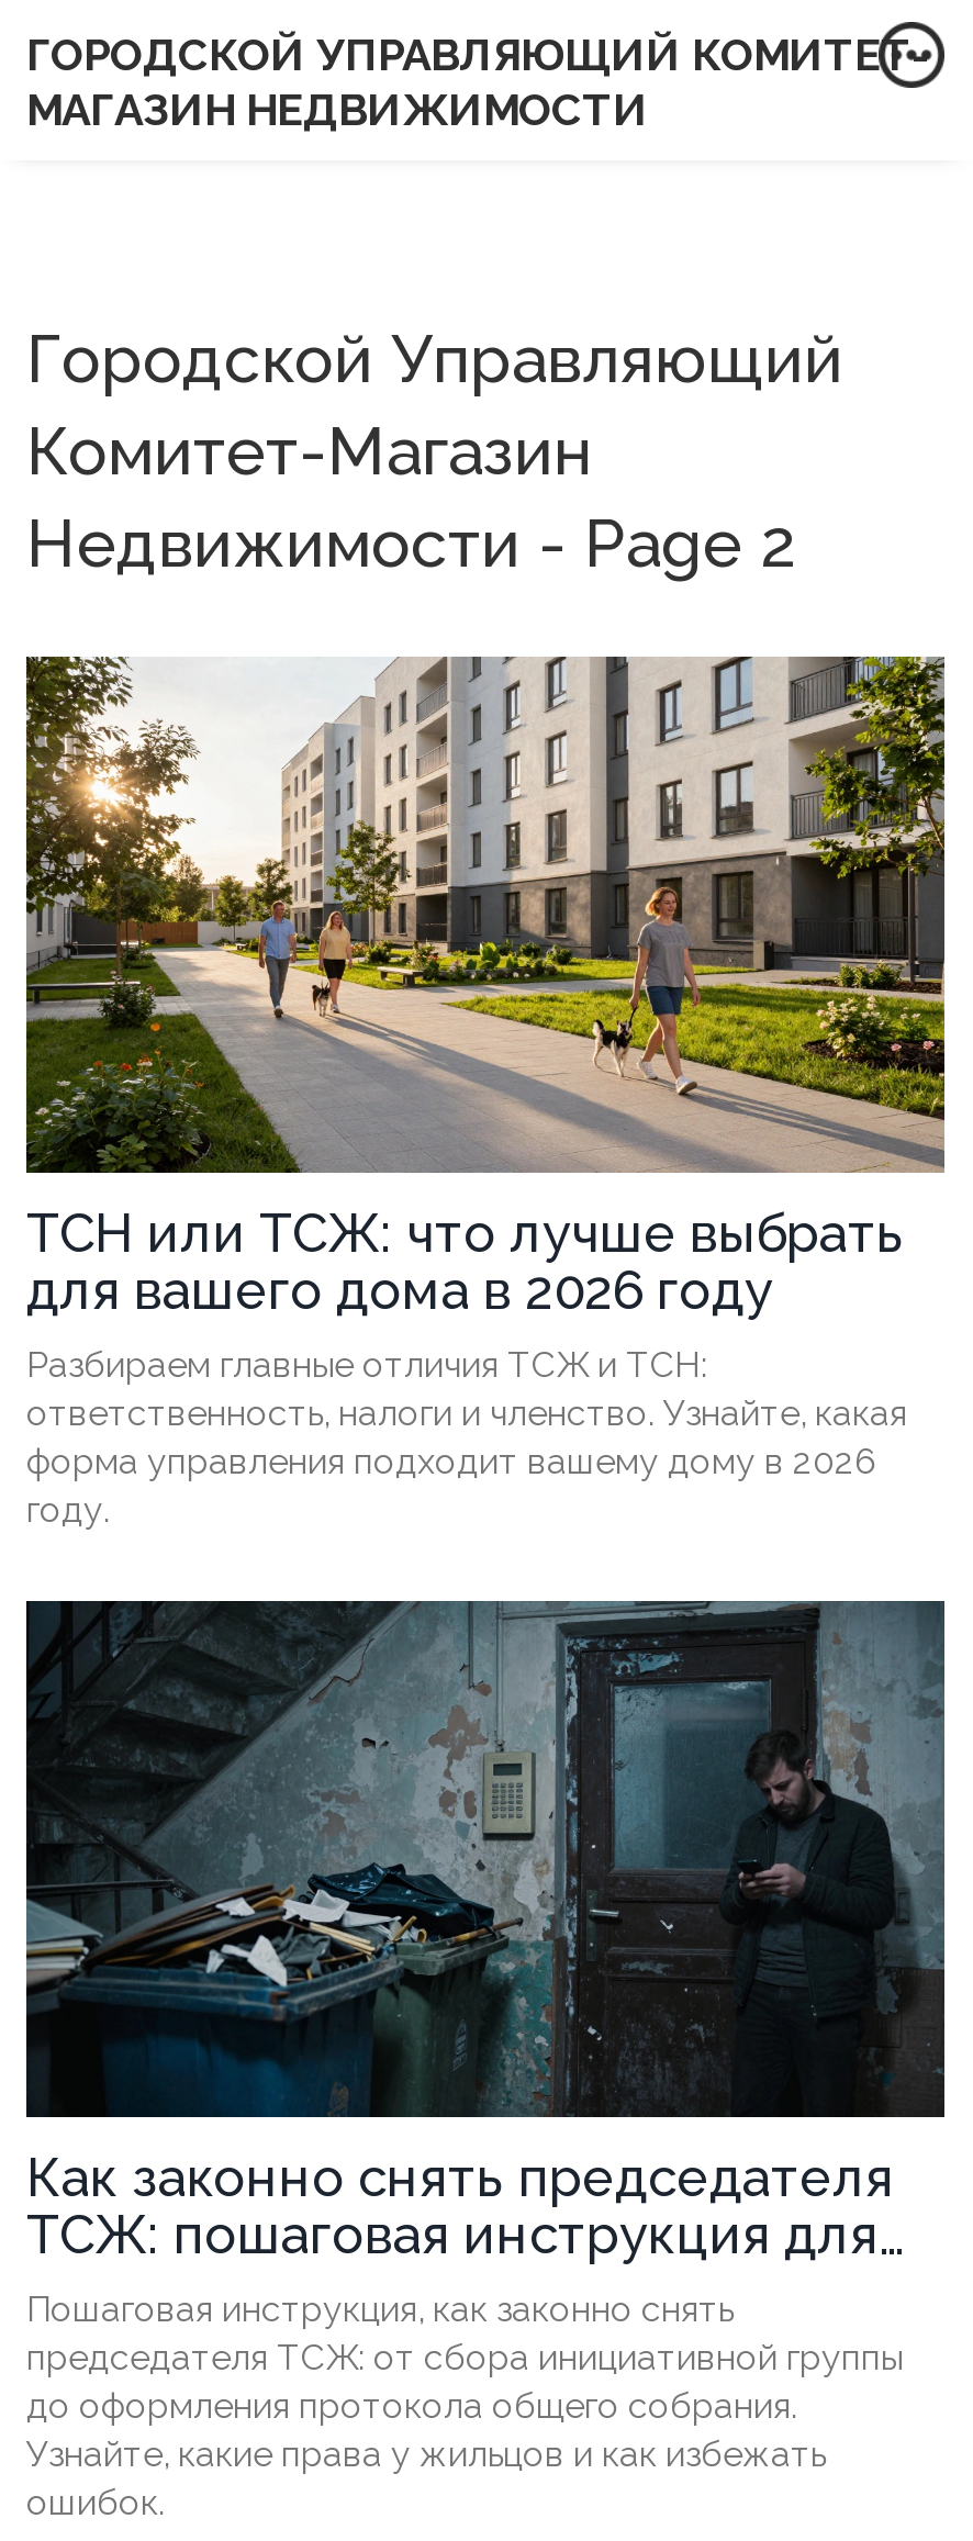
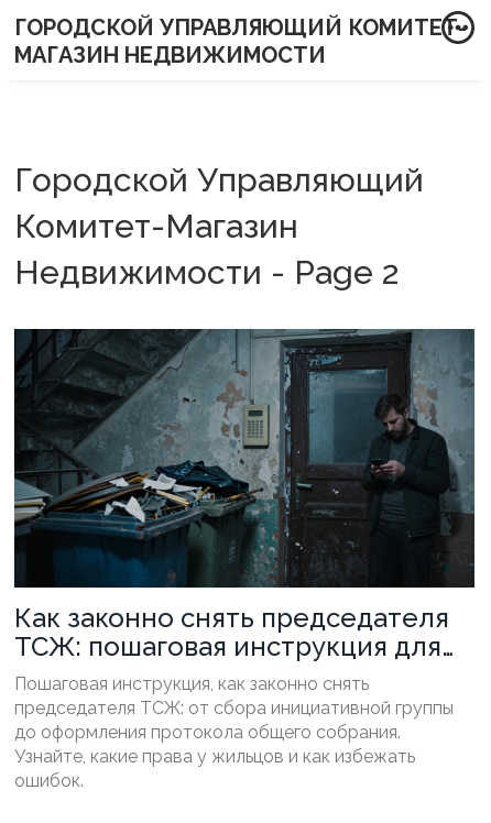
[24,654,947,1531] [image] | ТСН или ТСЖ: что лучше выбрать | для вашего дома в 2026 году | Разбираем главные отличия ТСЖ и ТСН: | ответственность, налоги и членство. Узнайте, какая | форма управления подходит вашему дому в 2026 | году. -> none

